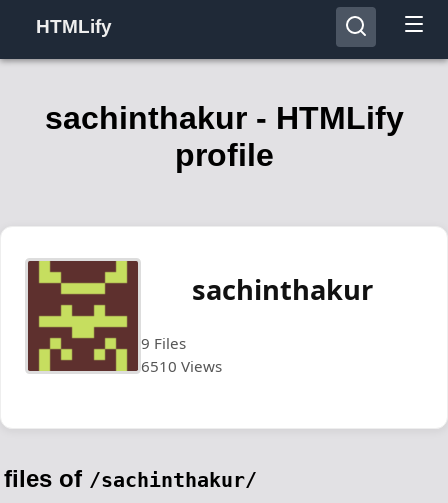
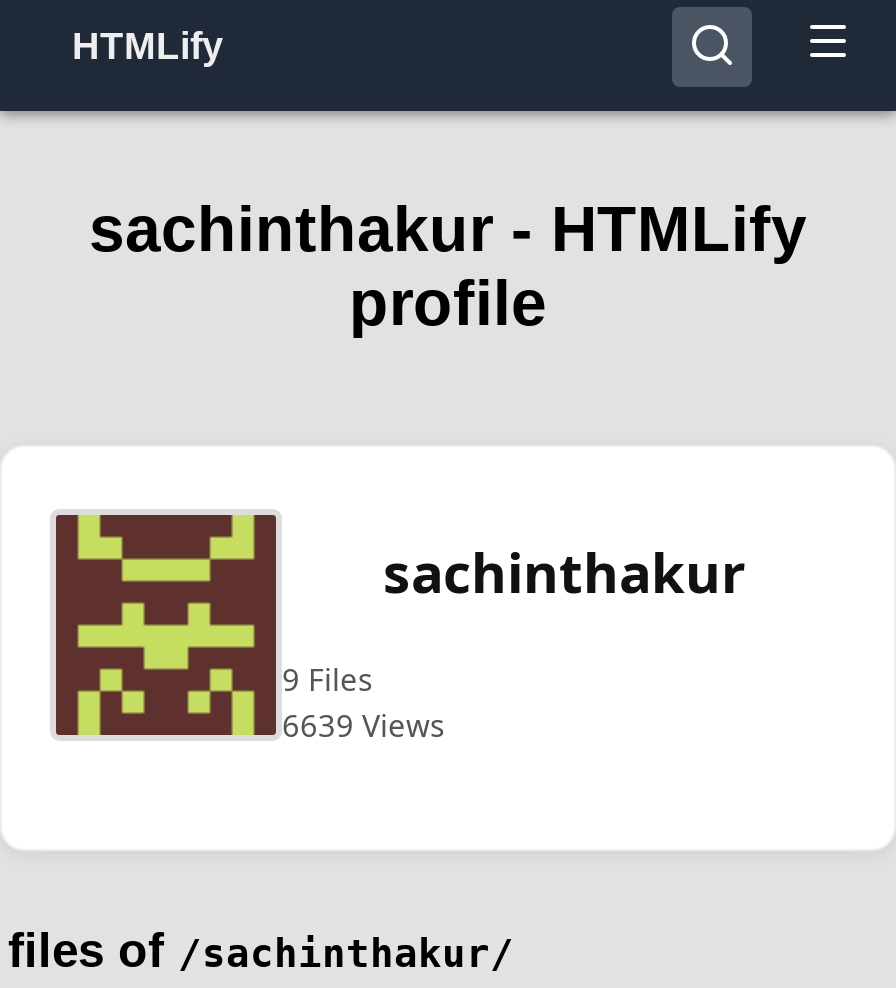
[141,356,222,376] 6510 Views -> [282,706,444,746] 6639 Views

